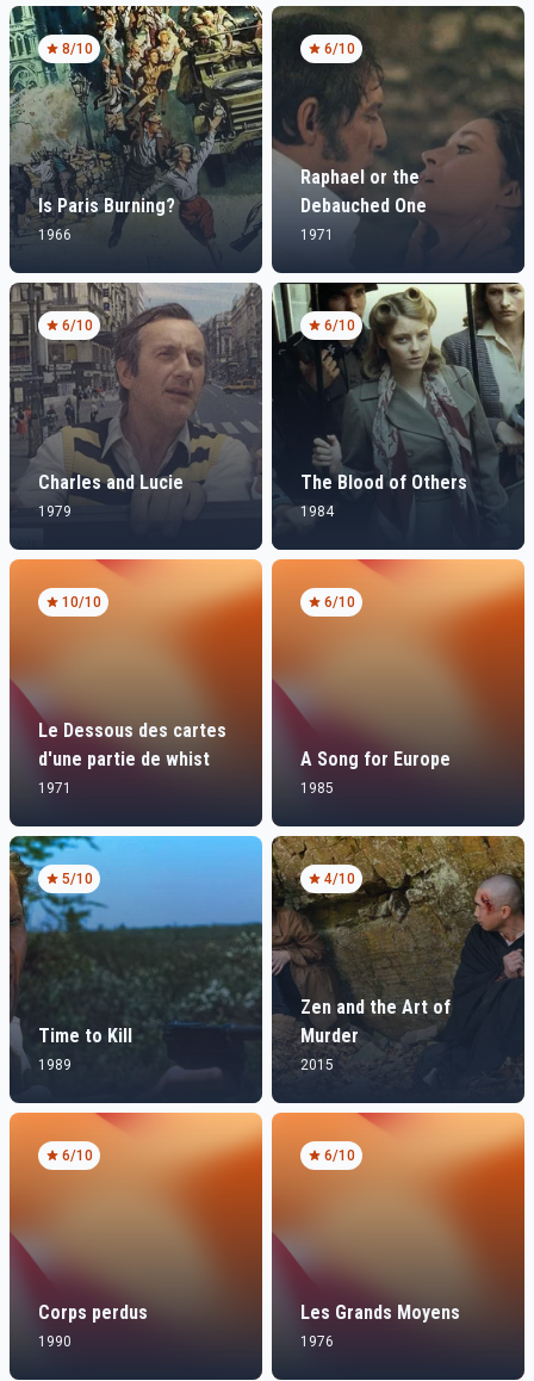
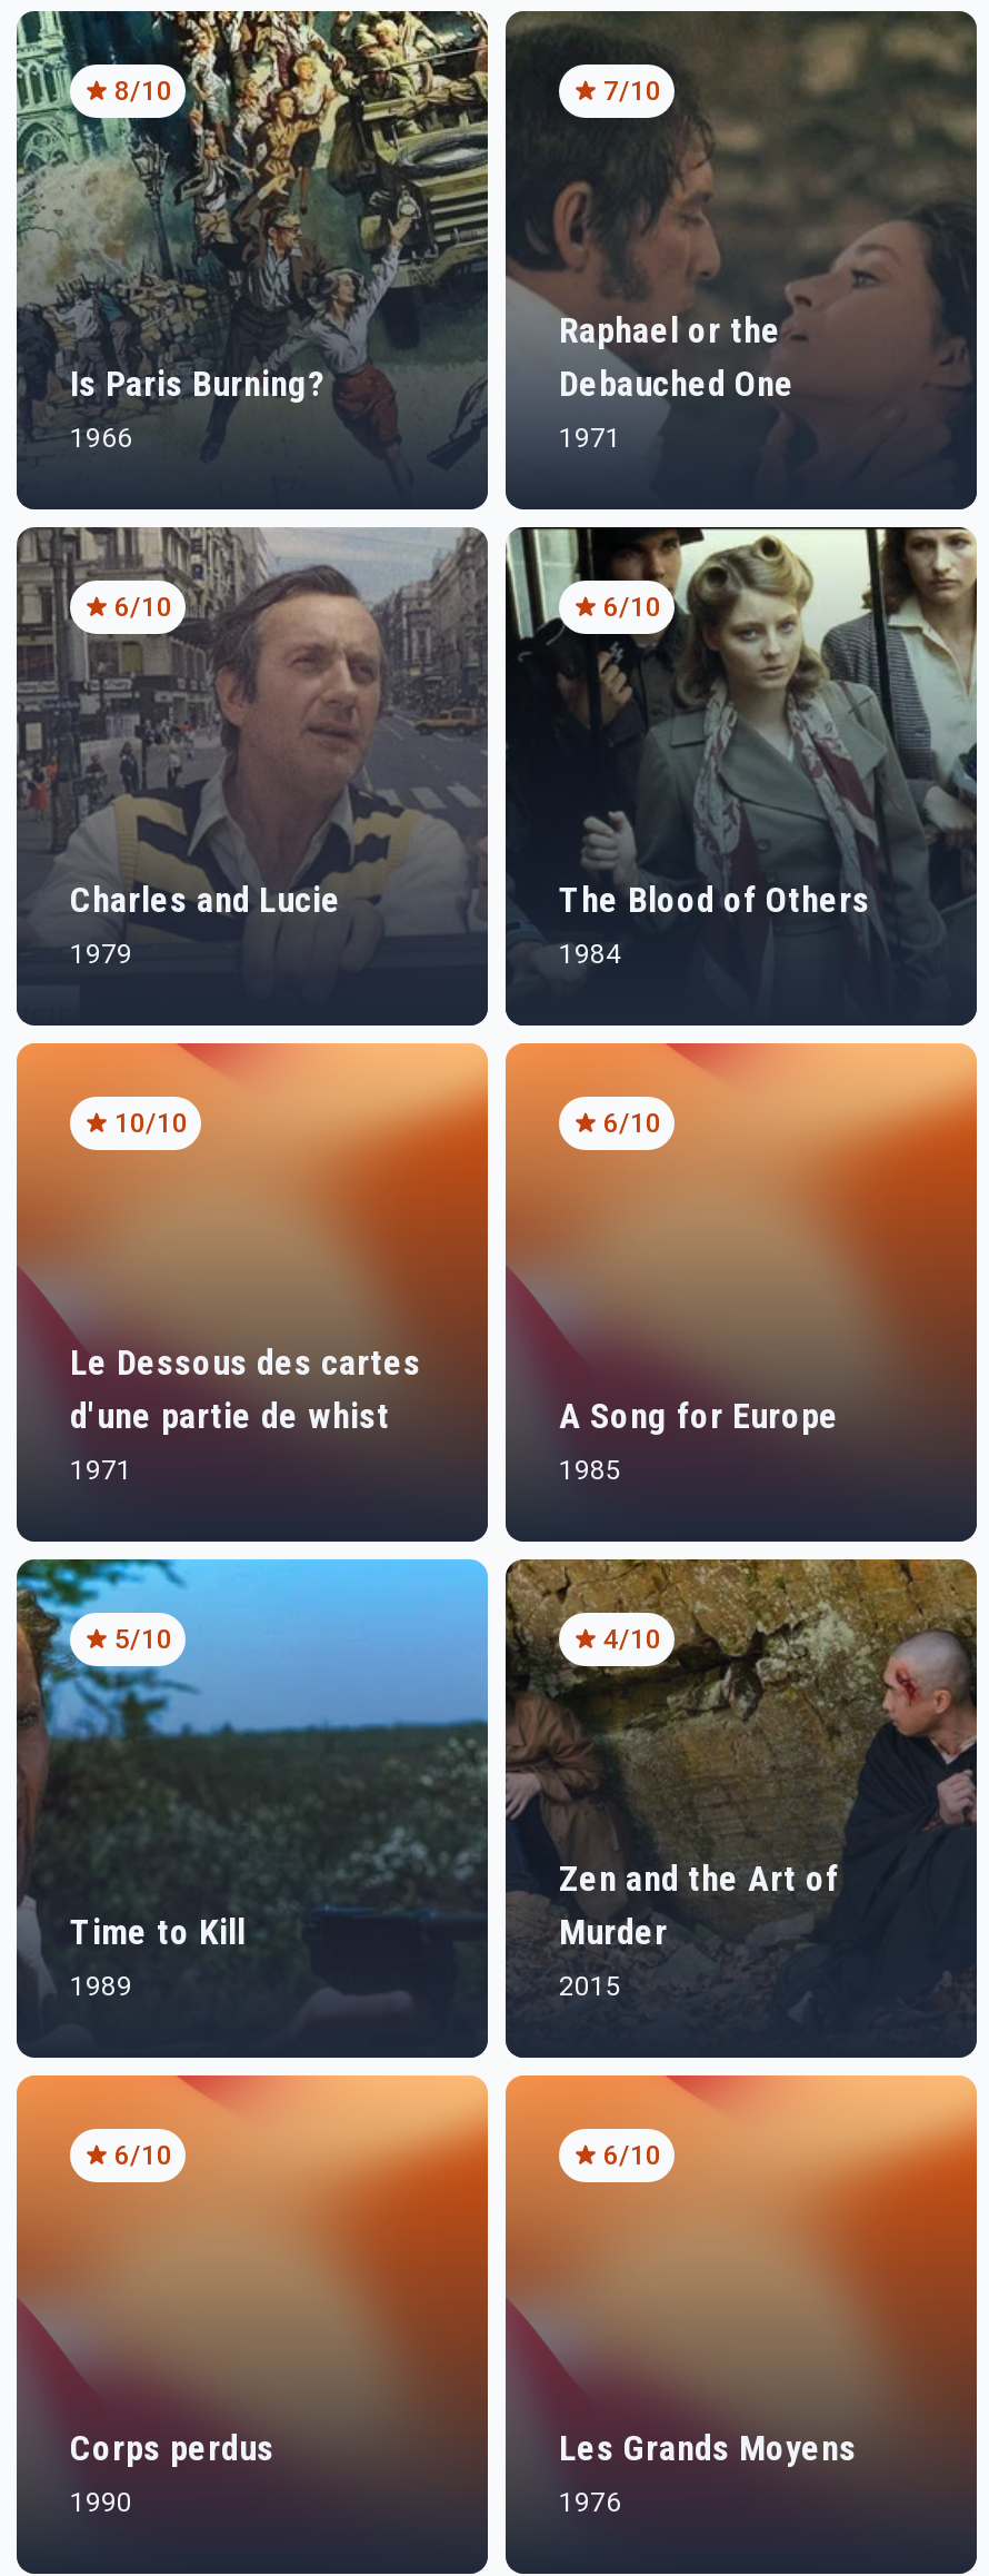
[324,41,355,57] 6/10 -> [603,76,661,107] 7/10

